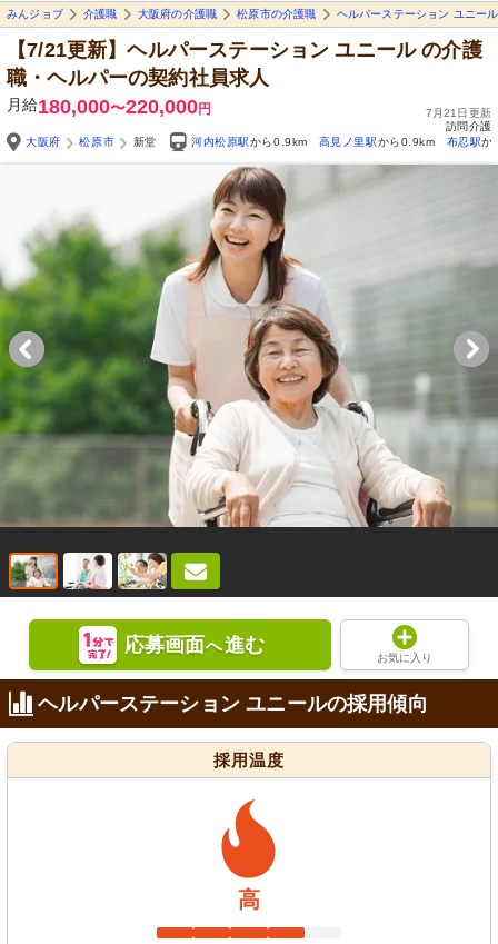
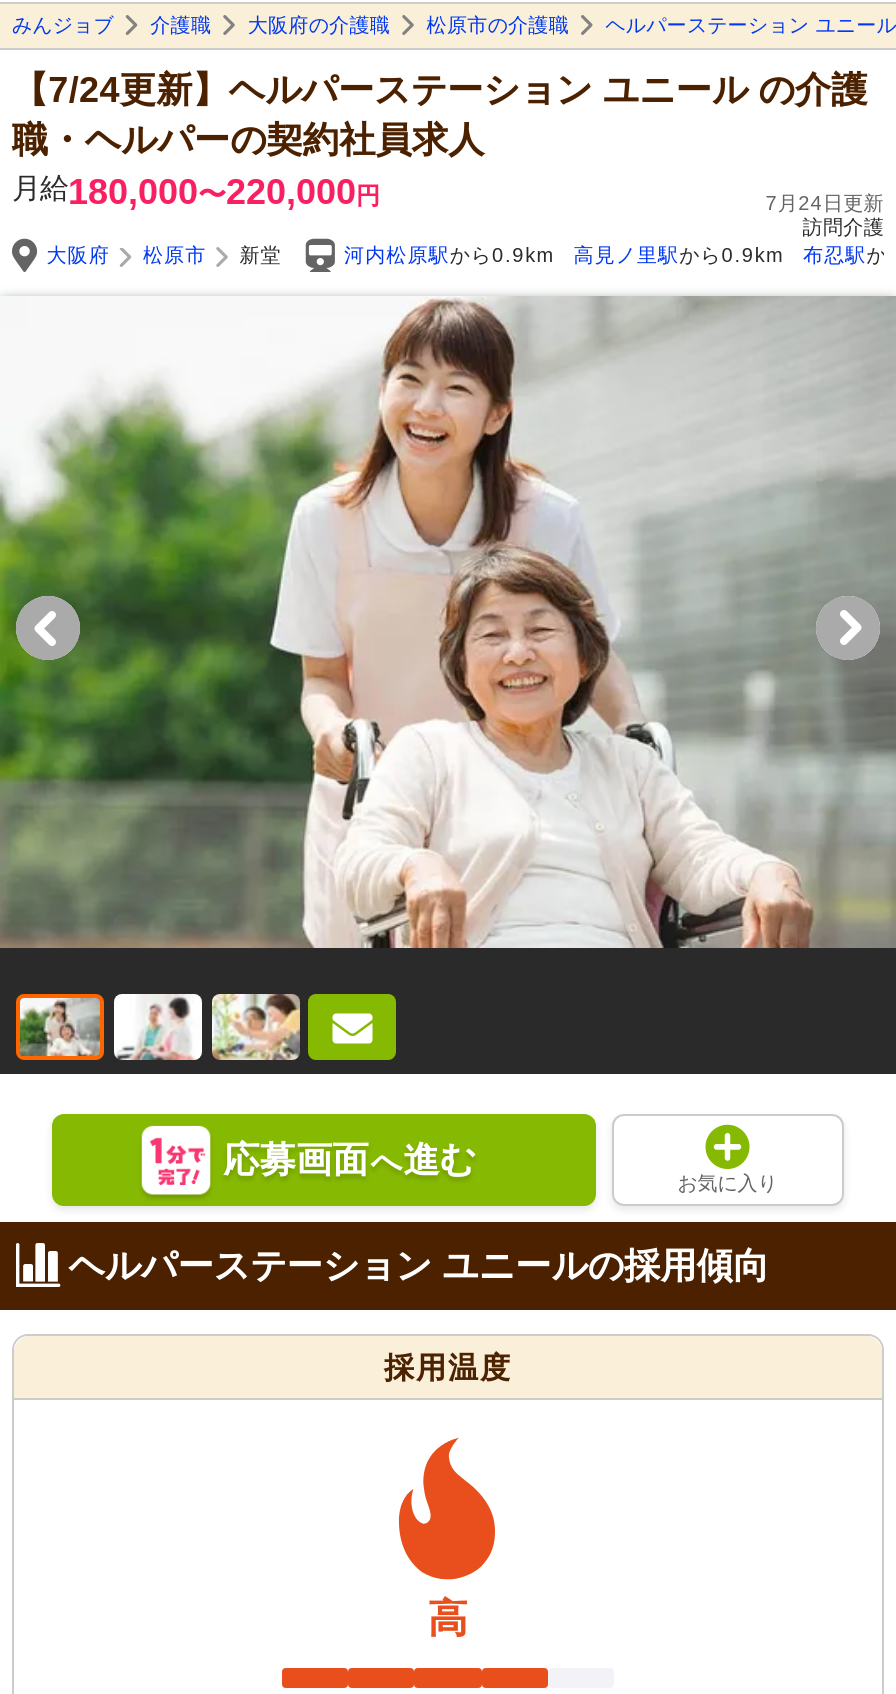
[7,39,482,61] 【7/21更新】ヘルパーステーション ユニールの介護 -> [12,70,868,110] 【7/24更新】ヘルパーステーション ユニールの介護
[425,107,491,119] 7月21日更新 -> [765,192,884,214] 7月24日更新

